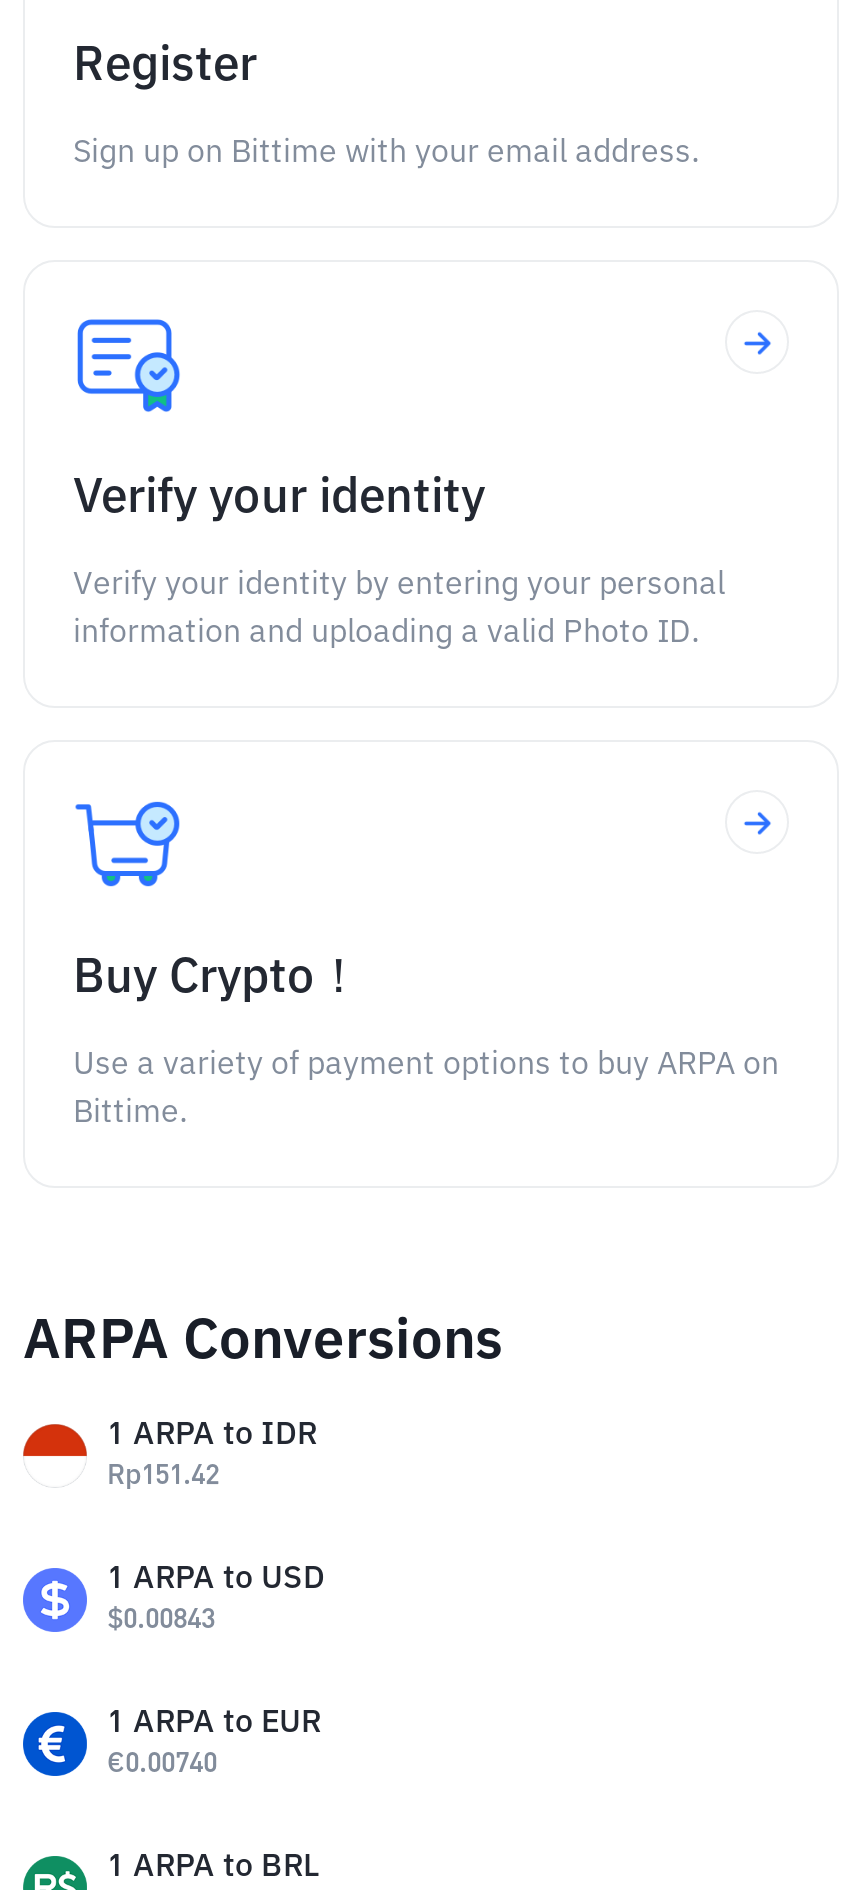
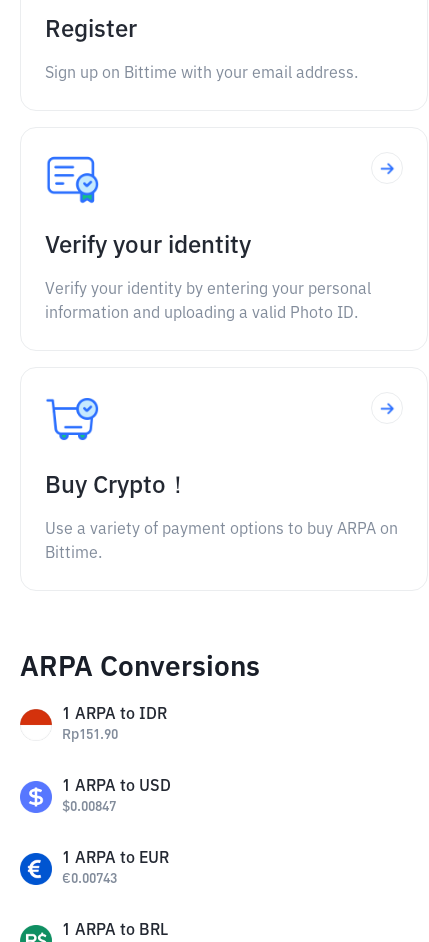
[107,1462,219,1490] Rp151.42 -> [62,728,118,742] Rp151.90
[107,1606,215,1634] $0.00843 -> [62,800,116,814] $0.00847
[107,1750,217,1778] €0.00740 -> [62,872,117,886] €0.00743

